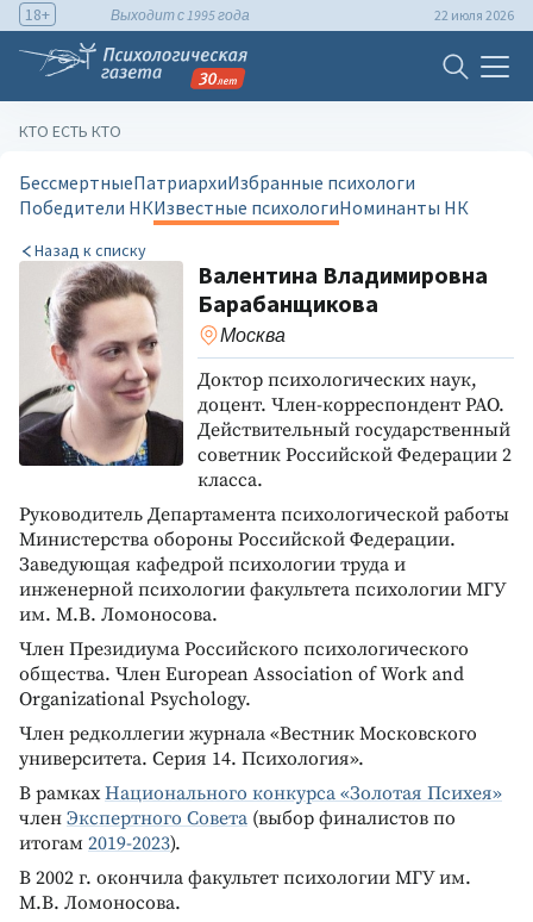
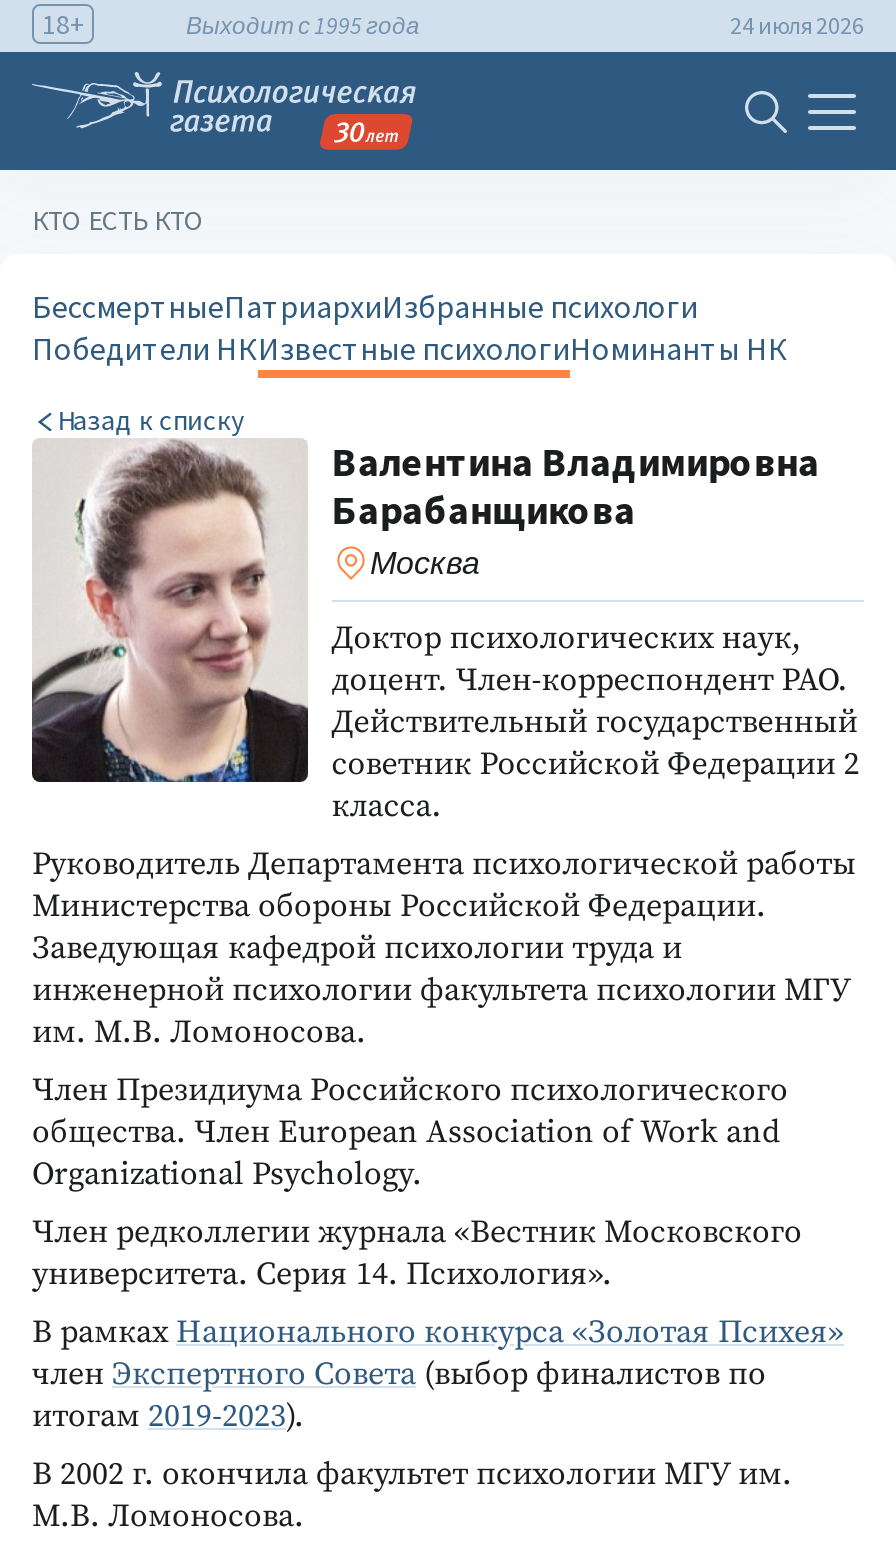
[434,5,514,23] 22 июля 2026 -> [730,9,864,39] 24 июля 2026

